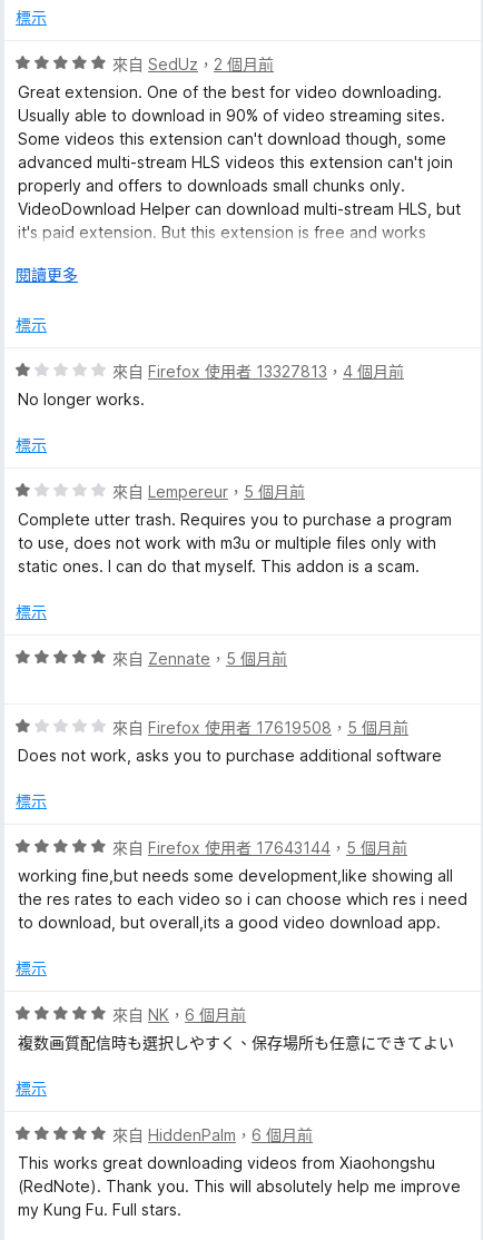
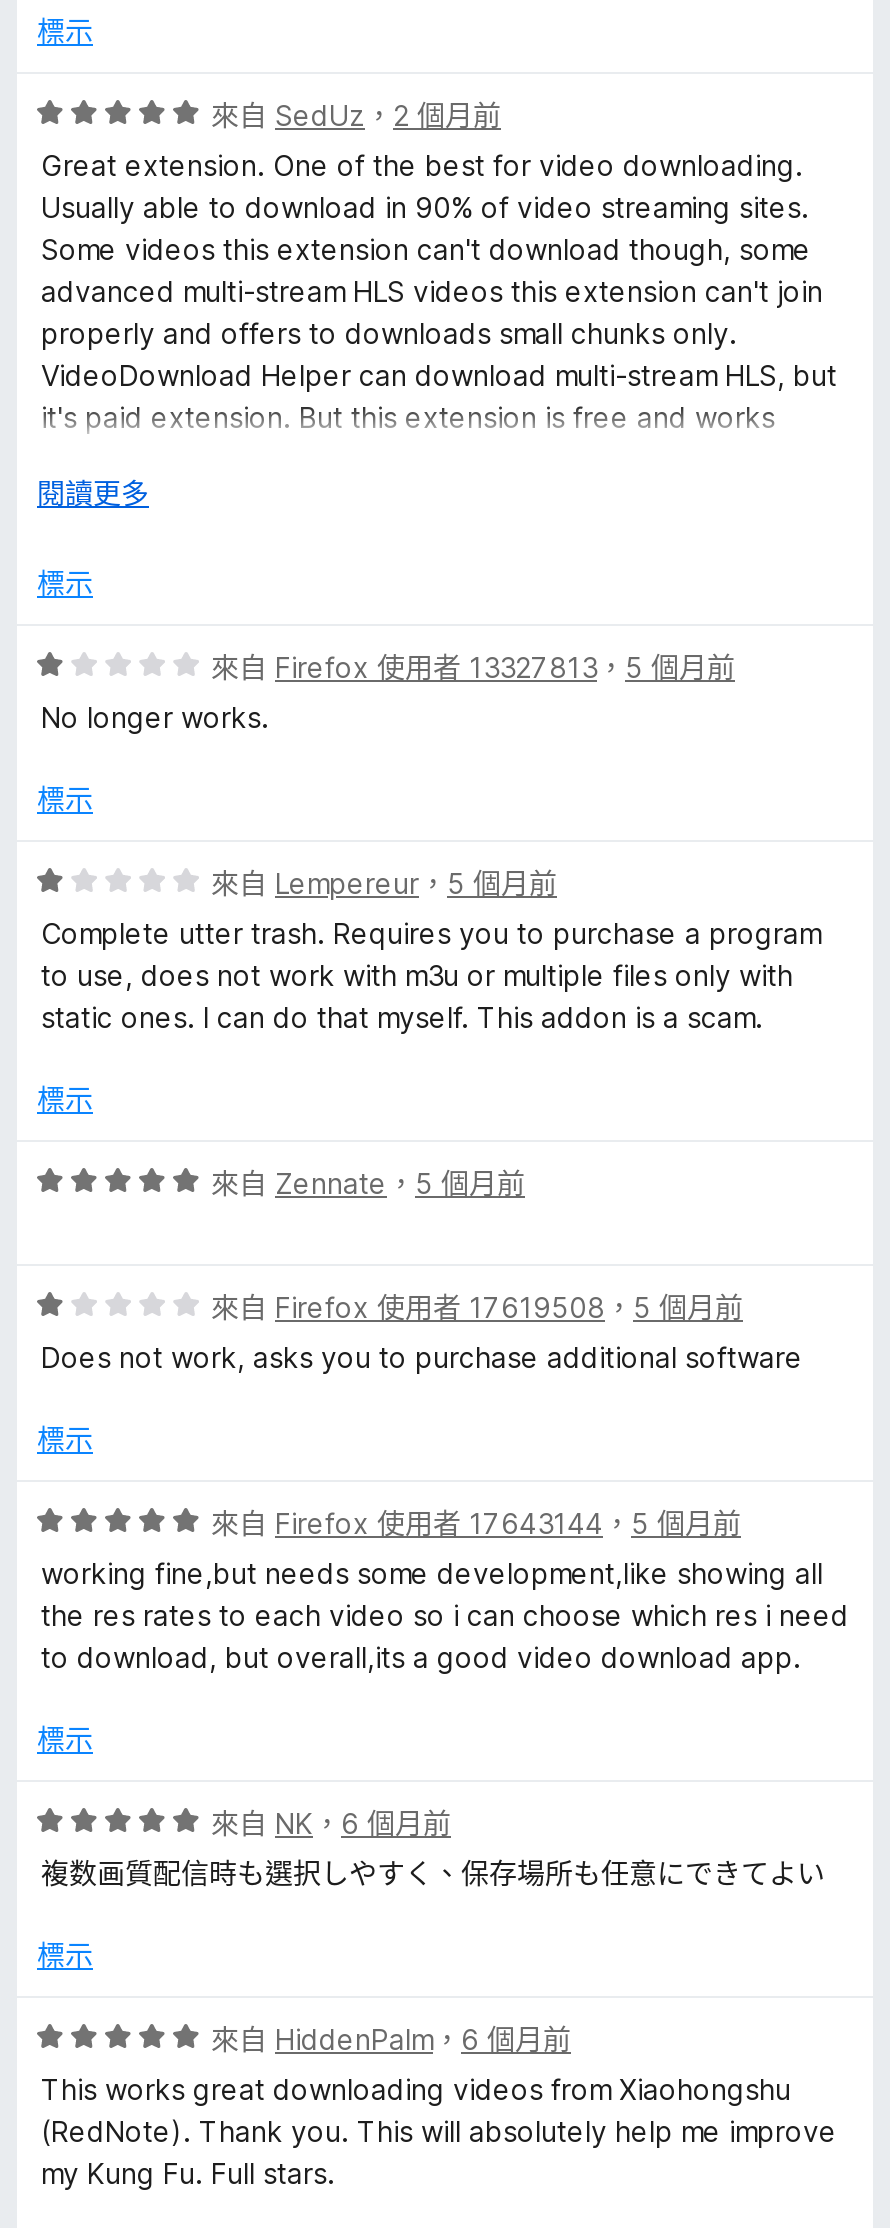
[112,362,404,381] 來自Firefox 使用者 13327813，4 個月前 -> [211,650,735,684] 來自Firefox 使用者 13327813，5 個月前

